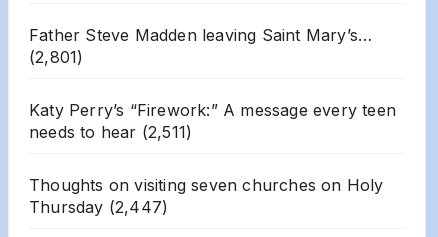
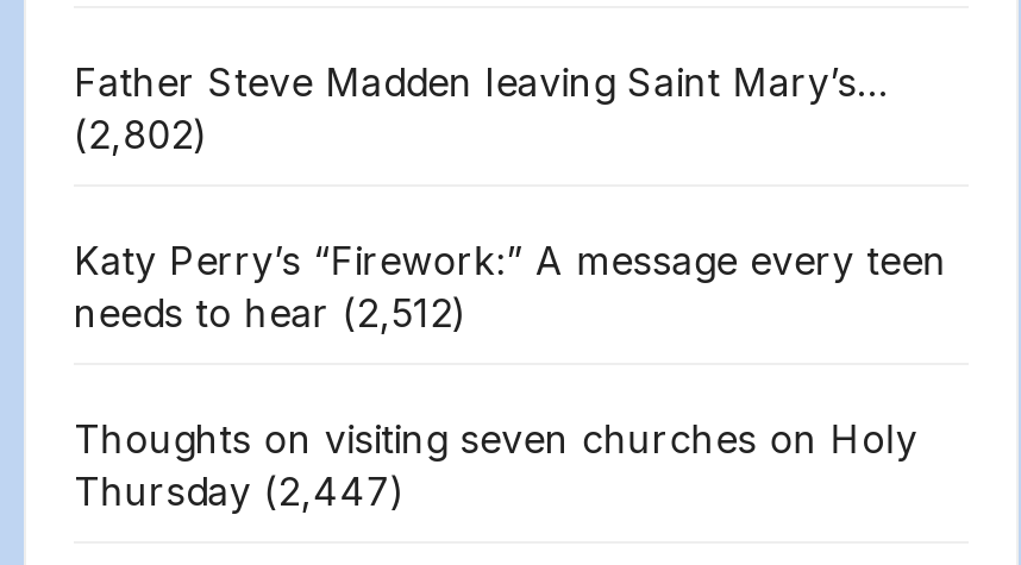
[29,47,83,67] (2,801) -> [74,111,208,158] (2,802)
[29,122,192,142] needs to hear (2,511) -> [74,289,467,337] needs to hear (2,512)

